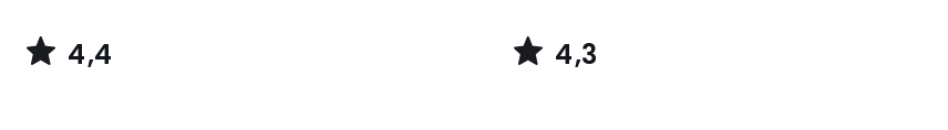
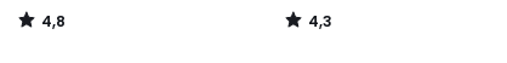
[68,35,114,73] 4,4 -> [41,11,65,31] 4,8

